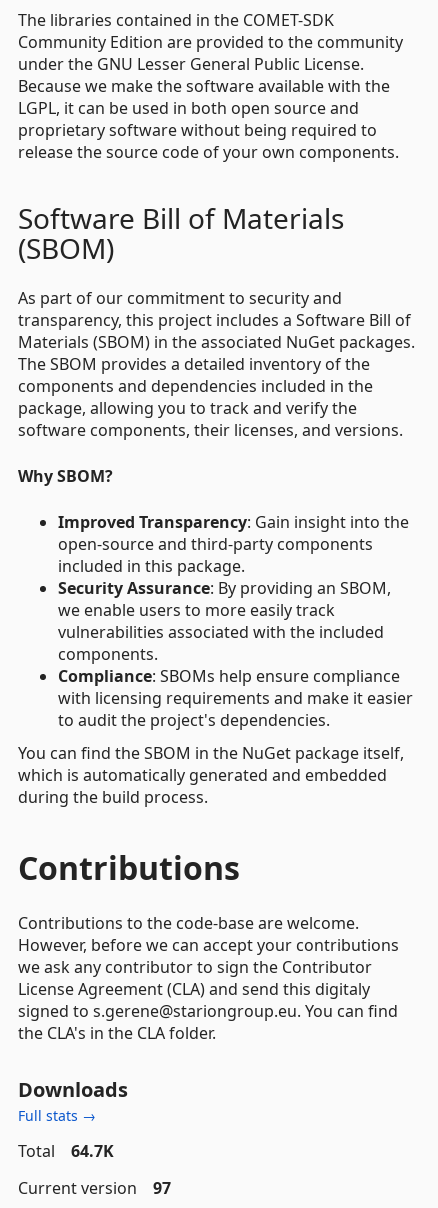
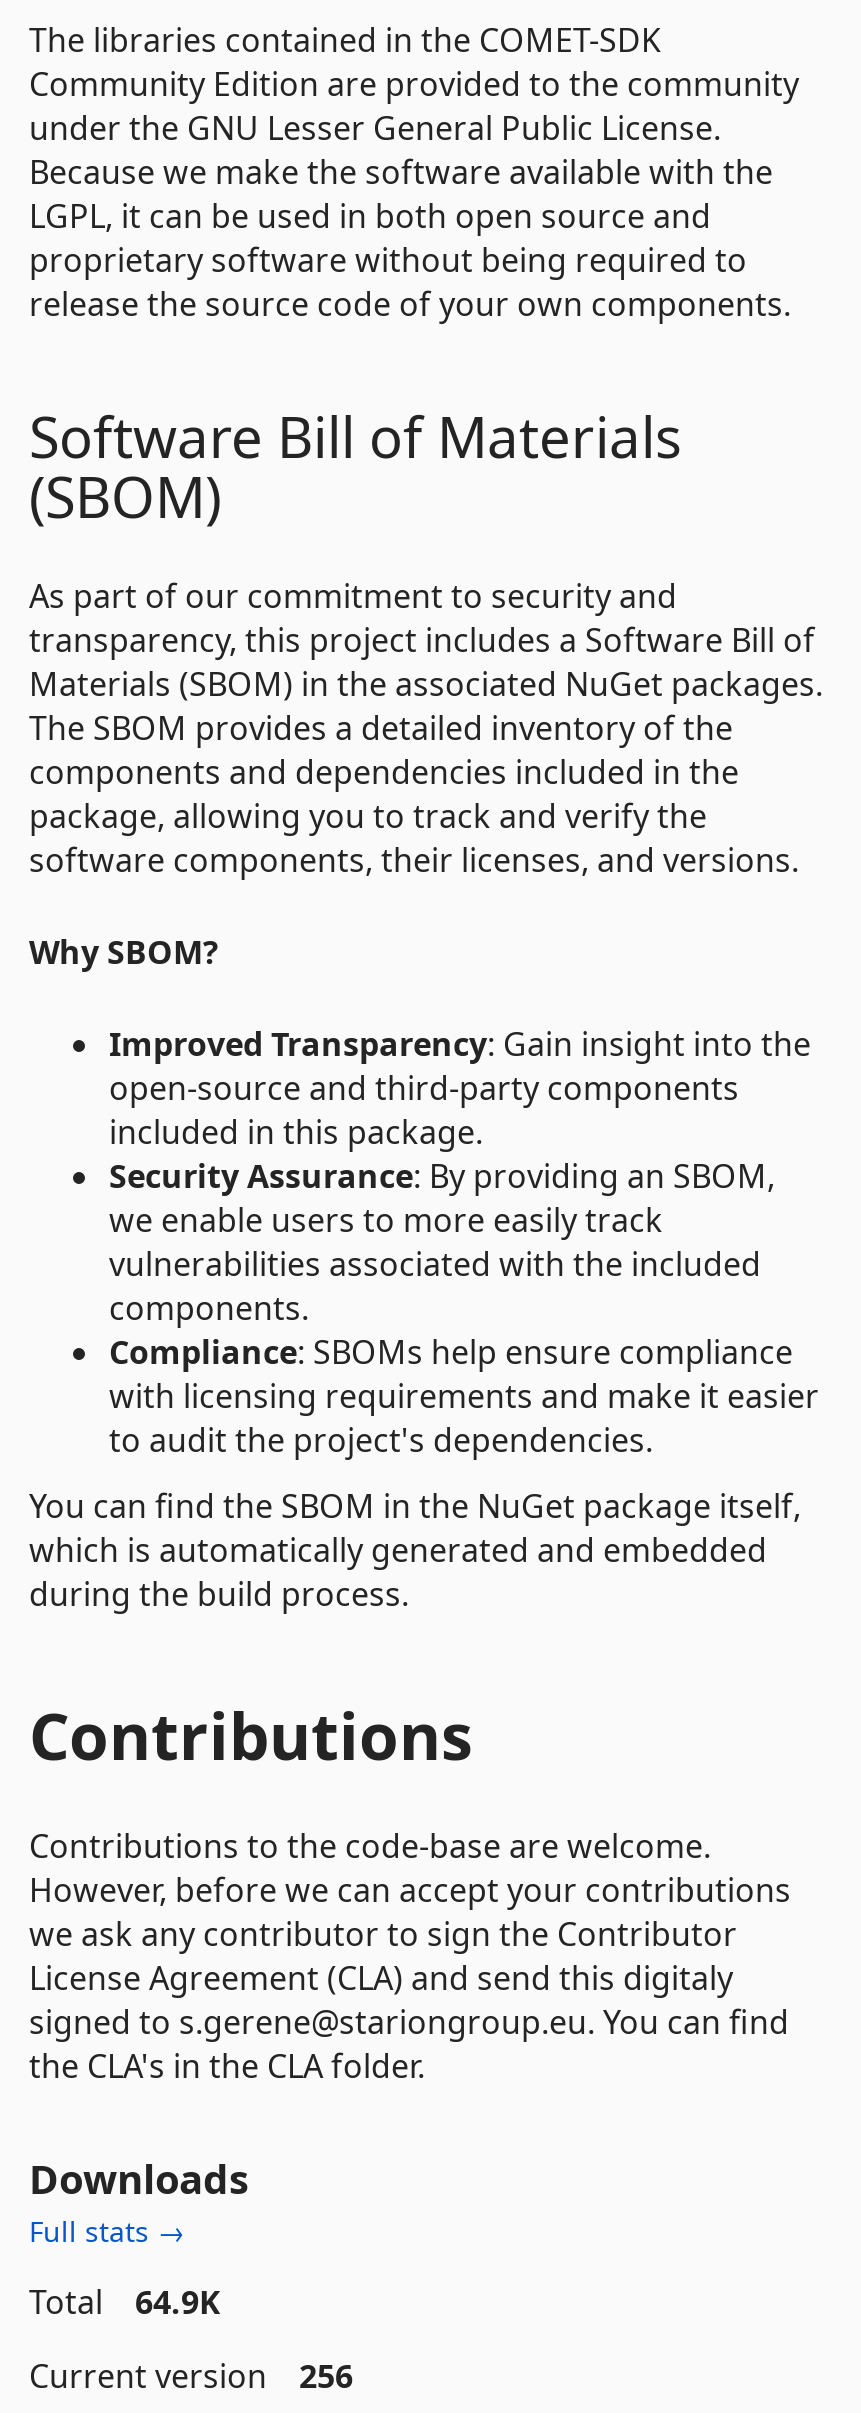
[18,1140,114,1162] Total 64.7K -> [29,2280,221,2324] Total 64.9K
[18,1177,171,1199] Current version 97 -> [29,2354,353,2398] Current version 256

